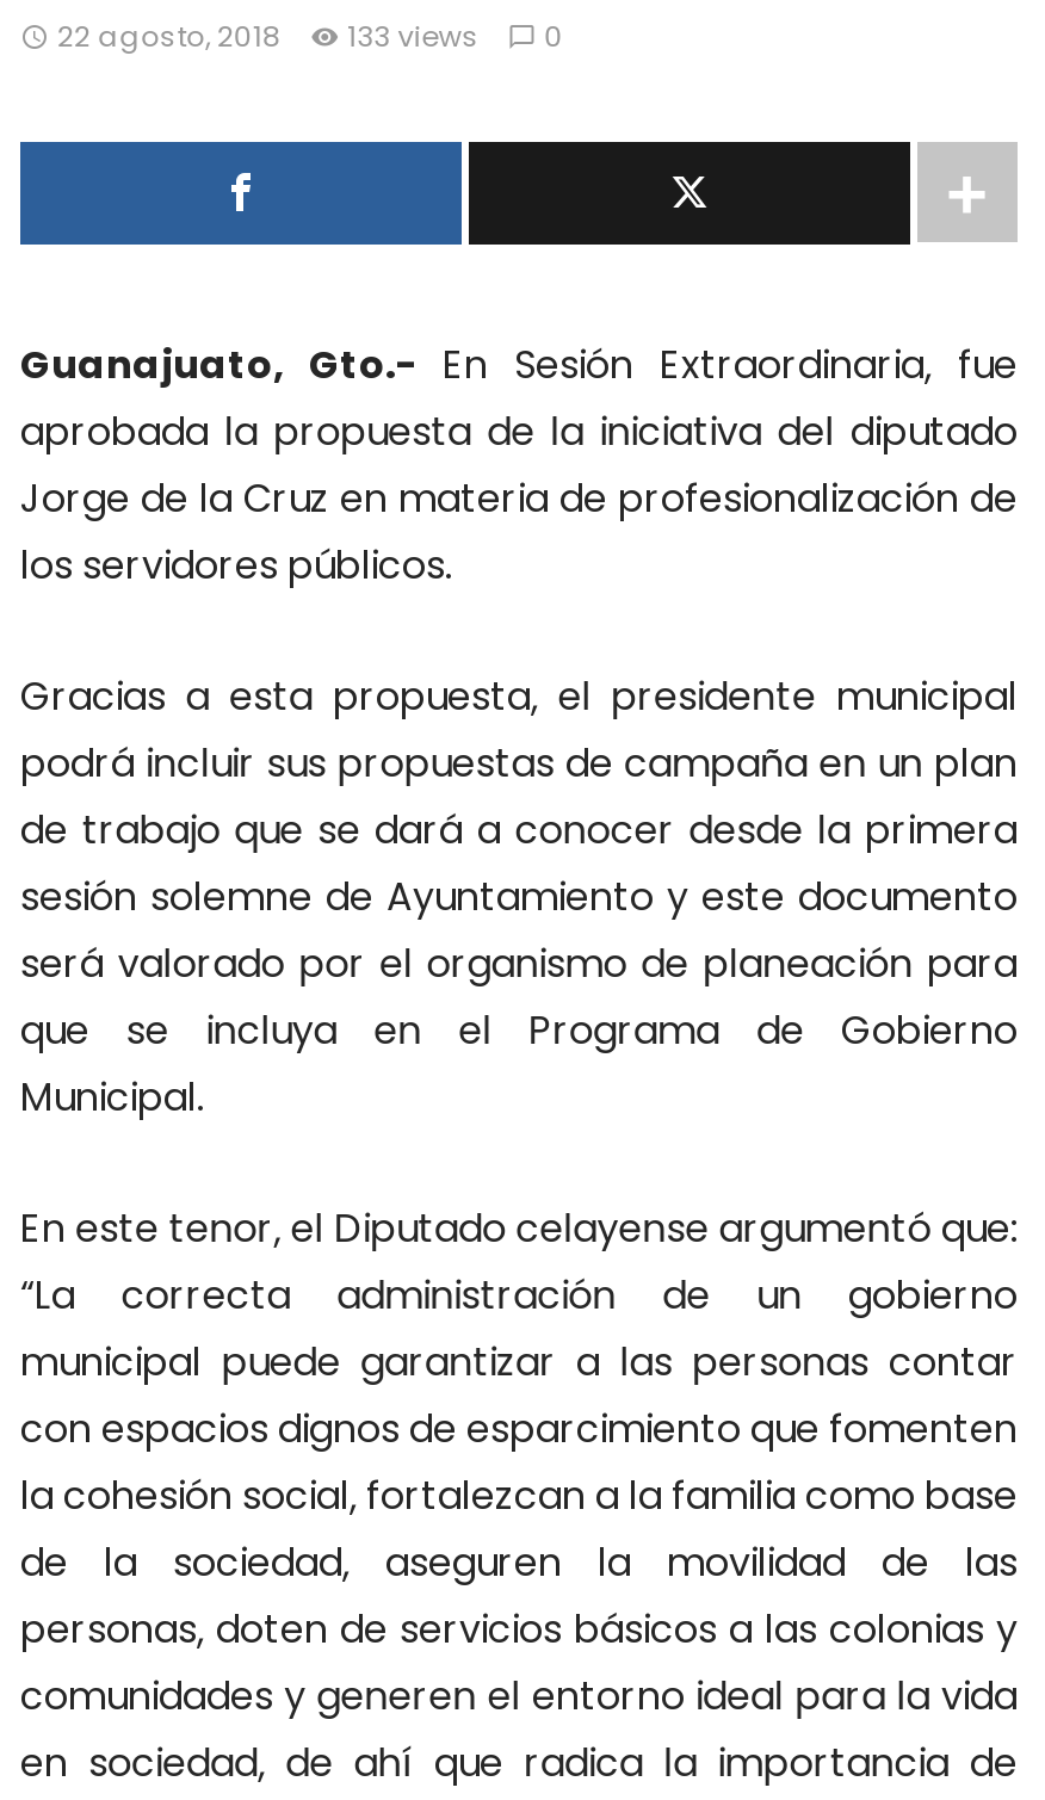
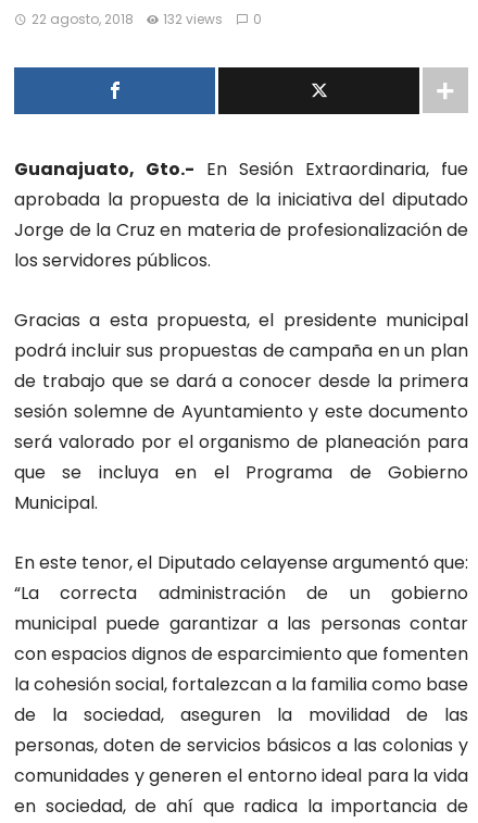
[57,16,564,56] 22 agosto, 2018 133 views 0 -> [31,10,262,28] 22 agosto, 2018 132 views 0

